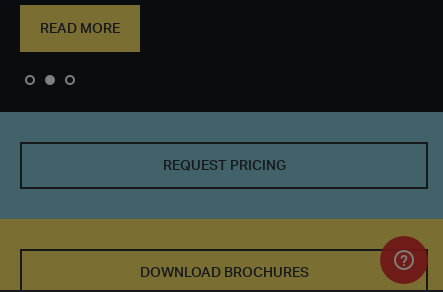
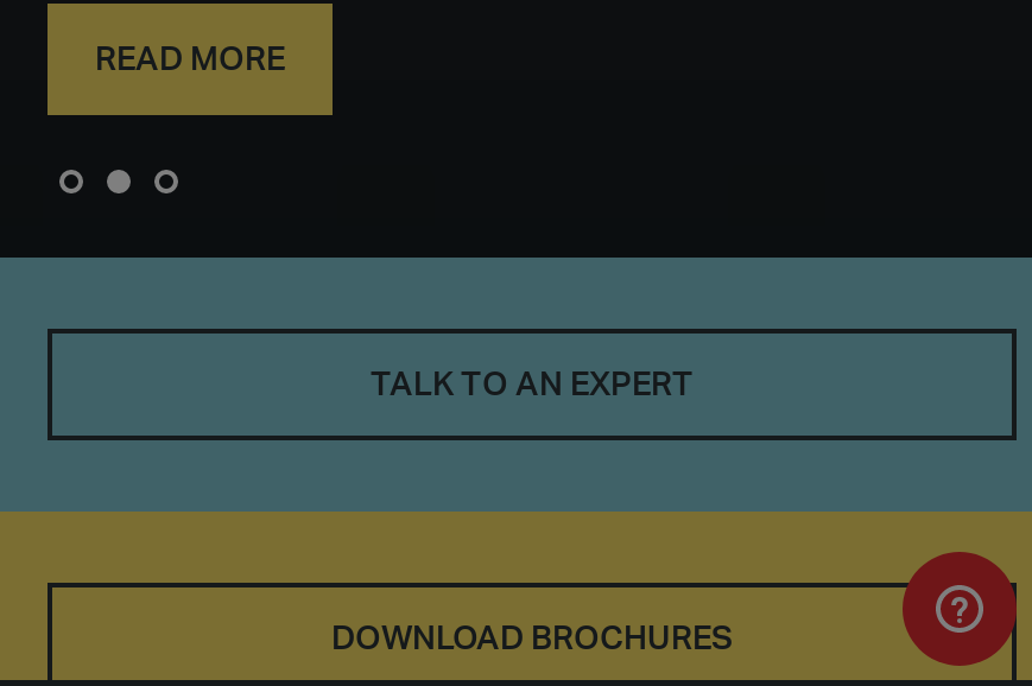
[162,158,285,172] REQUEST PRICING -> [371,368,694,401] TALK TO AN EXPERT

